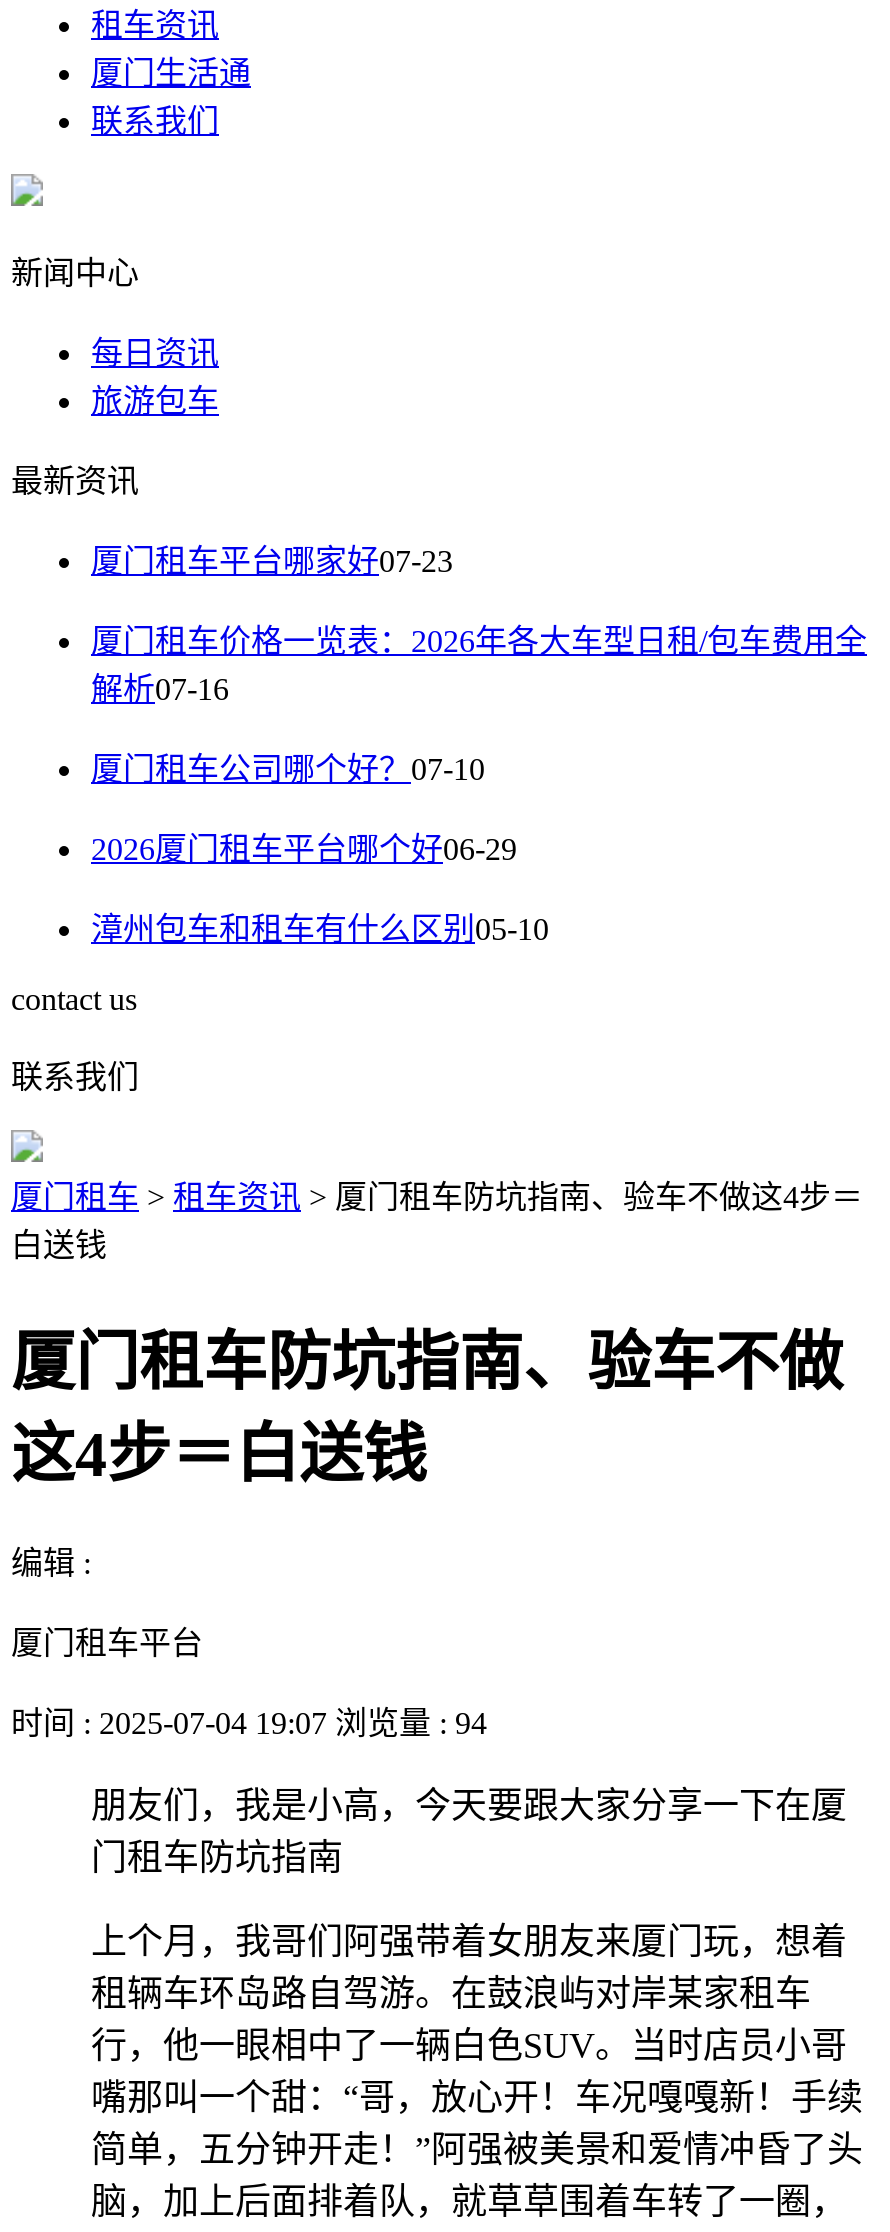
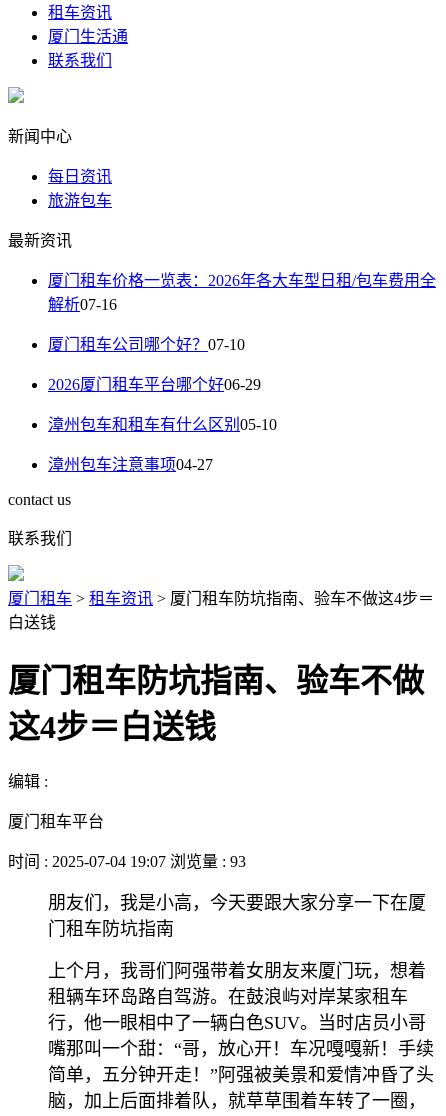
[91,545,453,579] 厦门租车平台哪家好07-23 -> none
moved [91,625,867,947] -> [48,272,436,433]: 厦门租车价格一览表：2026年各大车型日租/包车费用全 | 解析07-16 | 厦门租车公司哪个好？07-10 | 2026厦门租车平台哪个好06-29 | 漳州包车和租车有什么区别05-10
none -> [48,456,213,473] 漳州包车注意事项04-27
[11,1706,487,1740] 时间 : 2025-07-04 19:07 浏览量 : 94 -> [8,853,246,870] 时间 : 2025-07-04 19:07 浏览量 : 93

